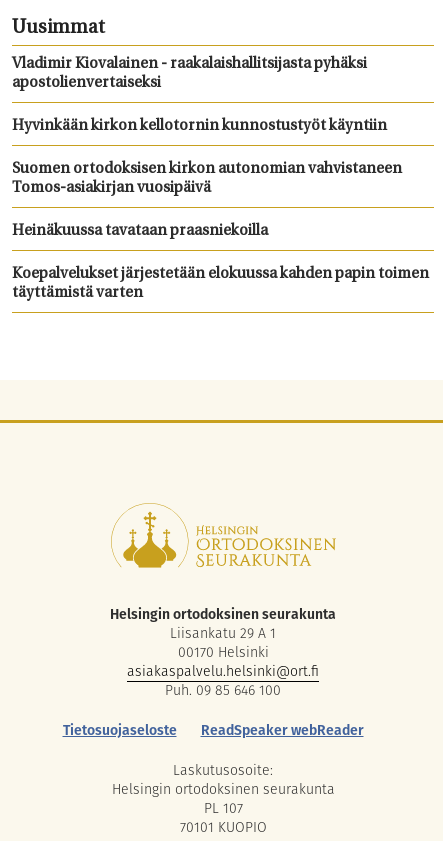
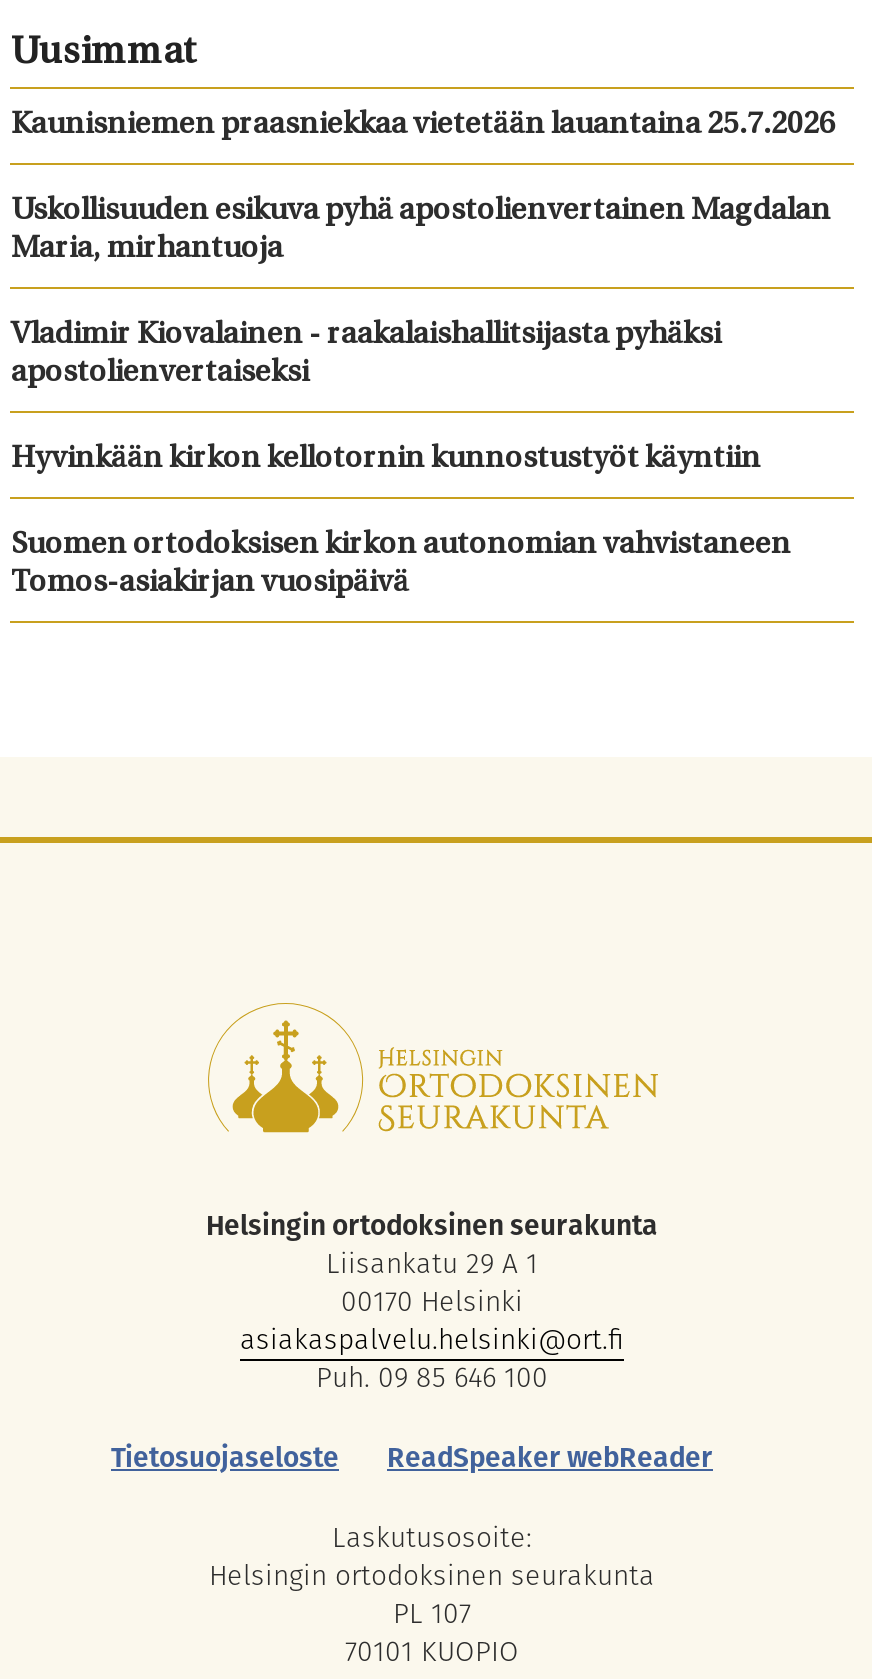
none -> [11,111,835,265] Kaunisniemen praasniekkaa vietetään lauantaina 25.7.2026 | Uskollisuuden esikuva pyhä apostolienvertainen Magdalan | Maria, mirhantuoja
moved [12,57,402,196] -> [11,321,791,599]: Vladimir Kiovalainen - raakalaishallitsijasta pyhäksi | apostolienvertaiseksi | Hyvinkään kirkon kellotornin kunnostustyöt käyntiin | Suomen ortodoksisen kirkon autonomian vahvistaneen | Tomos-asiakirjan vuosipäivä
[12,224,429,301] Heinäkuussa tavataan praasniekoilla | Koepalvelukset järjestetään elokuussa kahden papin toimen | täyttämistä varten -> none

